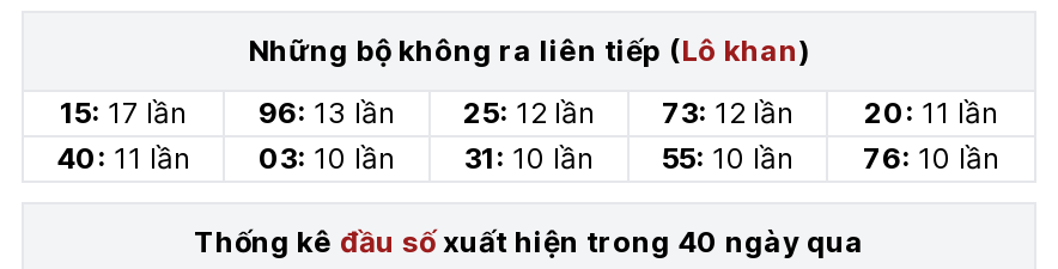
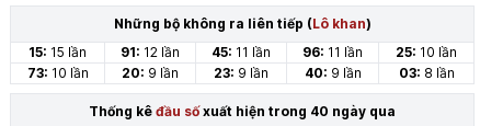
[60,93,187,129] 15: 17 lần -> [28,43,87,60] 15: 15 lần
[259,93,395,129] 96: 13 lần -> [121,43,180,60] 91: 12 lần
[463,93,595,129] 25: 12 lần -> [212,43,271,60] 45: 11 lần
[662,93,793,129] 73: 12 lần -> [302,43,363,60] 96: 11 lần
[864,93,998,129] 20: 11 lần -> [396,43,457,60] 25: 10 lần
[56,139,190,175] 40: 11 lần -> [27,64,88,81] 73: 10 lần
[259,139,395,175] 03: 10 lần -> [122,64,179,81] 20: 9 lần
[464,139,594,175] 31: 10 lần -> [214,64,268,81] 23: 9 lần
[662,139,793,175] 55: 10 lần -> [304,64,361,81] 40: 9 lần
[863,139,999,175] 76: 10 lần -> [398,64,454,81] 03: 8 lần

